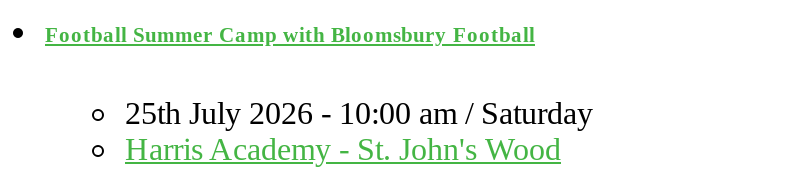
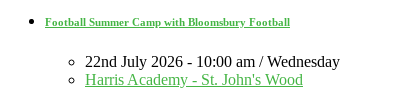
[125,95,593,129] 25th July 2026 - 10:00 am / Saturday -> [85,53,340,70] 22nd July 2026 - 10:00 am / Wednesday

